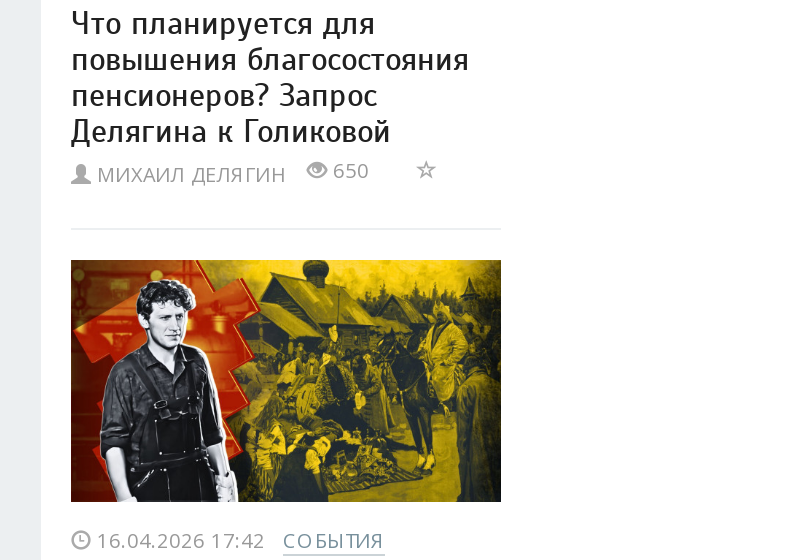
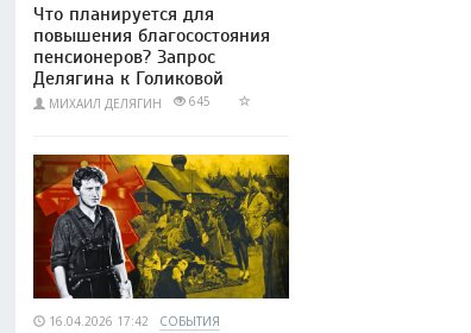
[97,157,381,189] МИХАИЛ ДЕЛЯГИН 650 -> [49,93,218,112] МИХАИЛ ДЕЛЯГИН 645

